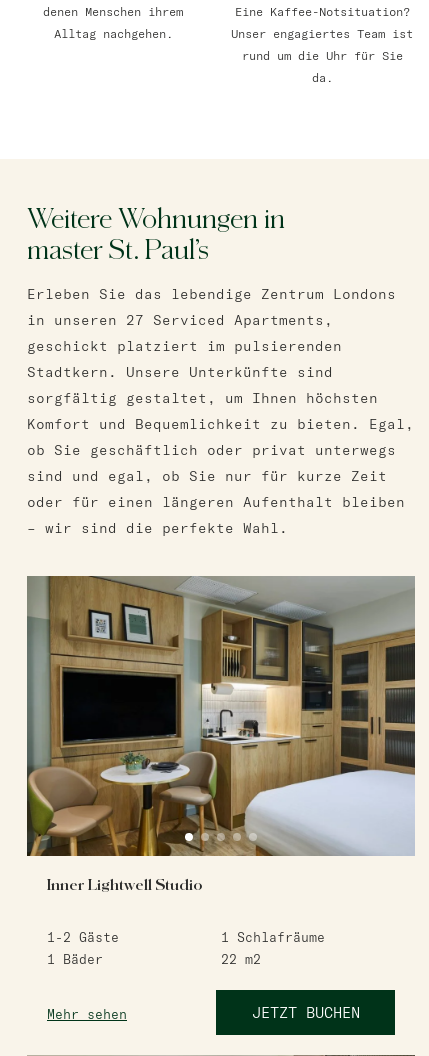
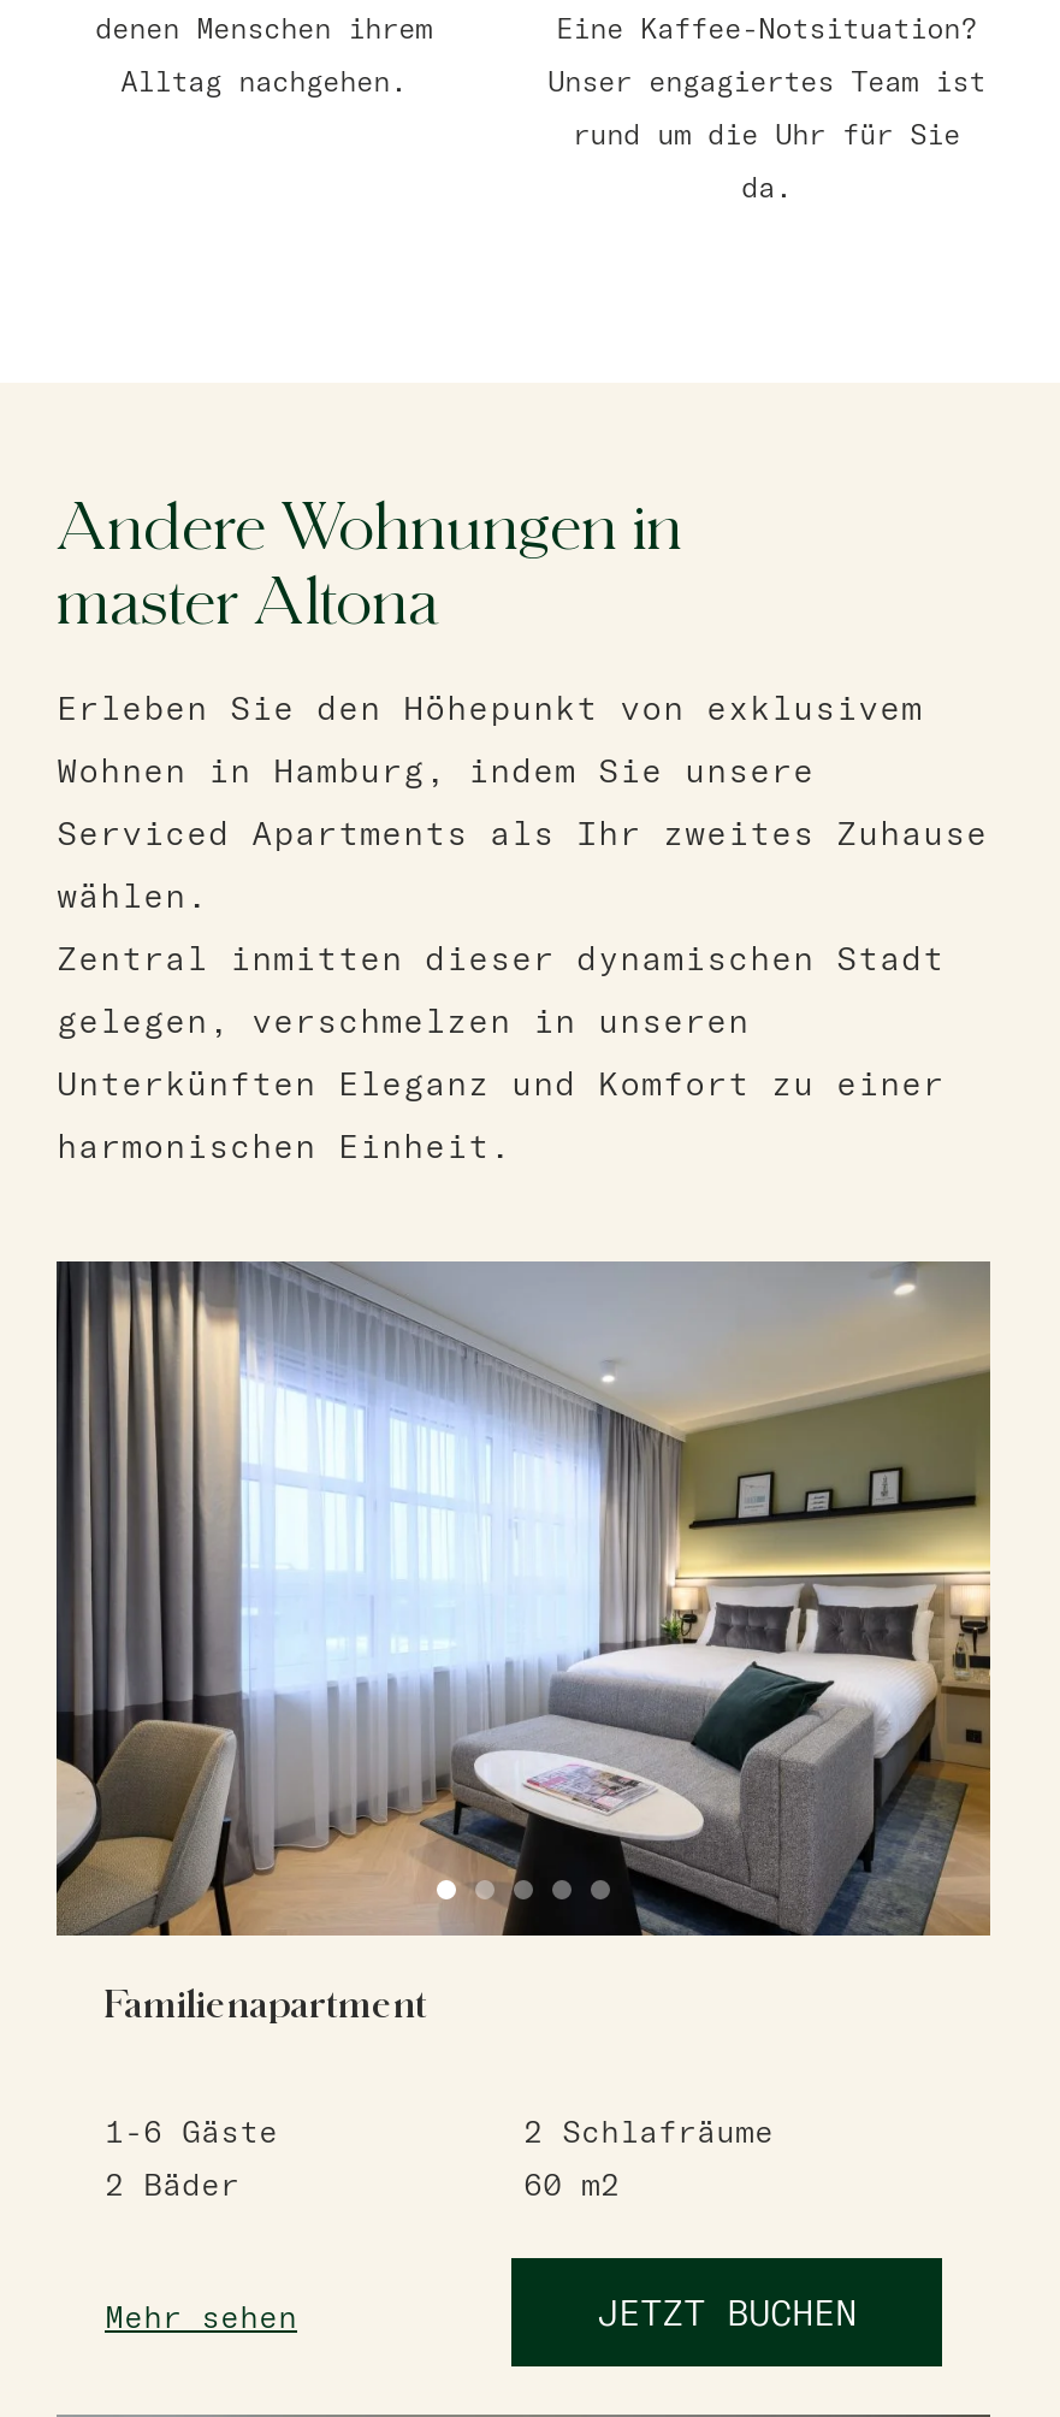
[27,206,285,263] Weitere Wohnungen in | master St. Paul’s -> [57,496,682,633] Andere Wohnungen in | master Altona
[27,285,414,537] Erleben Sie das lebendige Zentrum Londons | in unseren 27 Serviced Apartments, | geschickt platziert im pulsierenden | Stadtkern. Unsere Unterkünfte sind | sorgfältig gestaltet, um Ihnen höchsten | Komfort und Bequemlichkeit zu bieten. Egal, | ob Sie geschäftlich oder privat unterwegs | sind und egal, ob Sie nur für kurze Zeit | oder für einen längeren Aufenthalt bleiben | – wir sind die perfekte Wahl. -> [57,686,988,1168] Erleben Sie den Höhepunkt von exklusivem | Wohnen in Hamburg, indem Sie unsere | Serviced Apartments als Ihr zweites Zuhause | wählen. | Zentral inmitten dieser dynamischen Stadt | gelegen, verschmelzen in unseren | Unterkünften Eleganz und Komfort zu einer | harmonischen Einheit.
[27,576,416,892] [image] | Inner Lightwell Studio -> [57,1264,993,2022] [image] | Familienapartment
[47,929,325,967] 1-2 Gäste | 1 Schlafräume | 1 Bäder | 22 m2 -> [105,2111,774,2203] 1-6 Gäste | 2 Schlafräume | 2 Bäder | 60 m2

